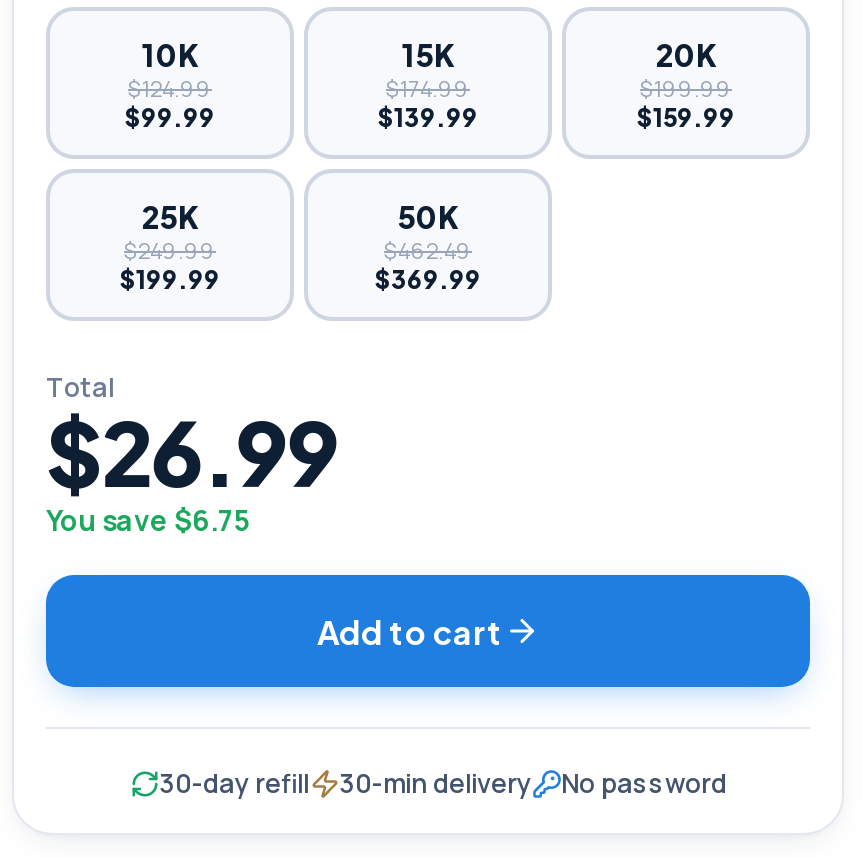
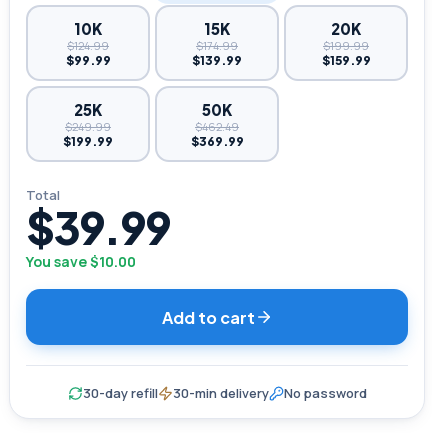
[46,395,338,507] $26.99 -> [26,199,171,255] $39.99
[46,501,250,539] You save $6.75 -> [26,252,136,271] You save $10.00

